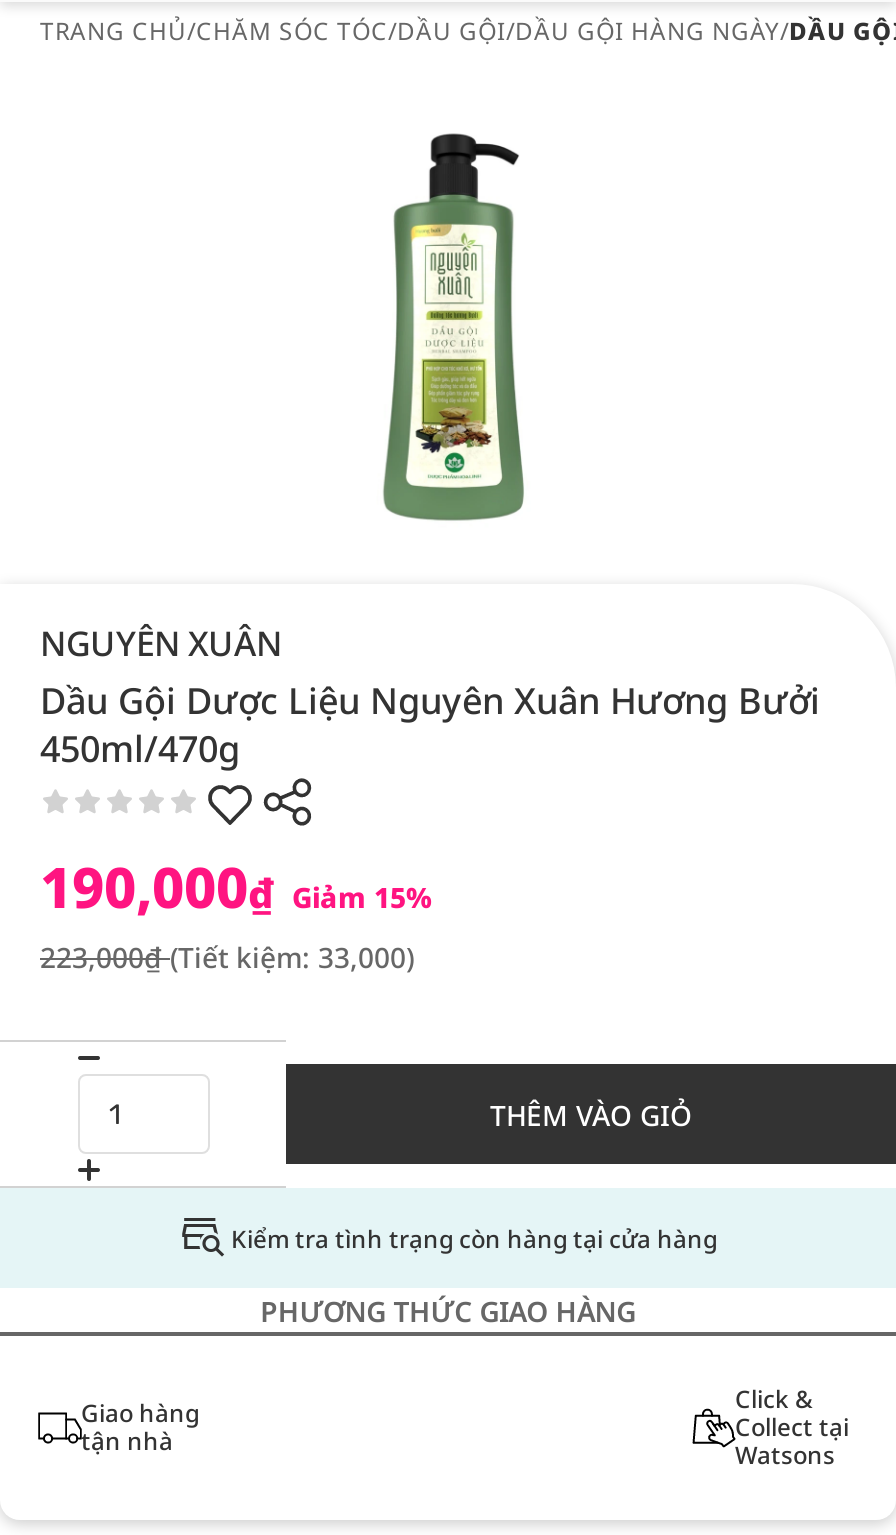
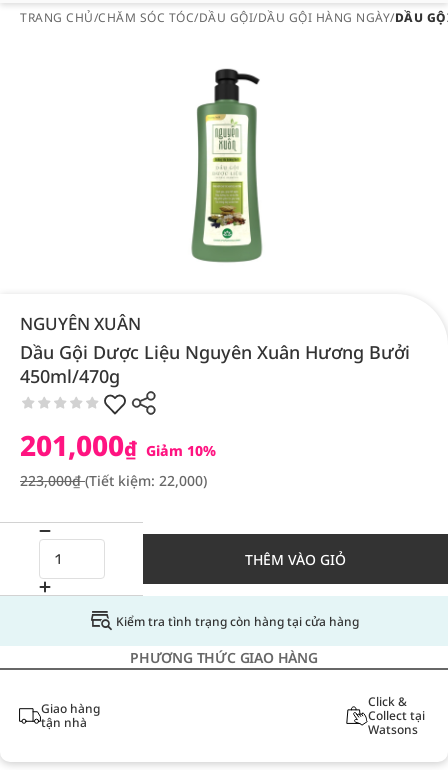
[40,848,432,924] 190,000₫ Giảm 15% -> [20,426,216,464] 201,000₫ Giảm 10%
[40,938,414,976] 223,000₫(Tiết kiệm: 33,000) -> [20,471,207,490] 223,000₫(Tiết kiệm: 22,000)

